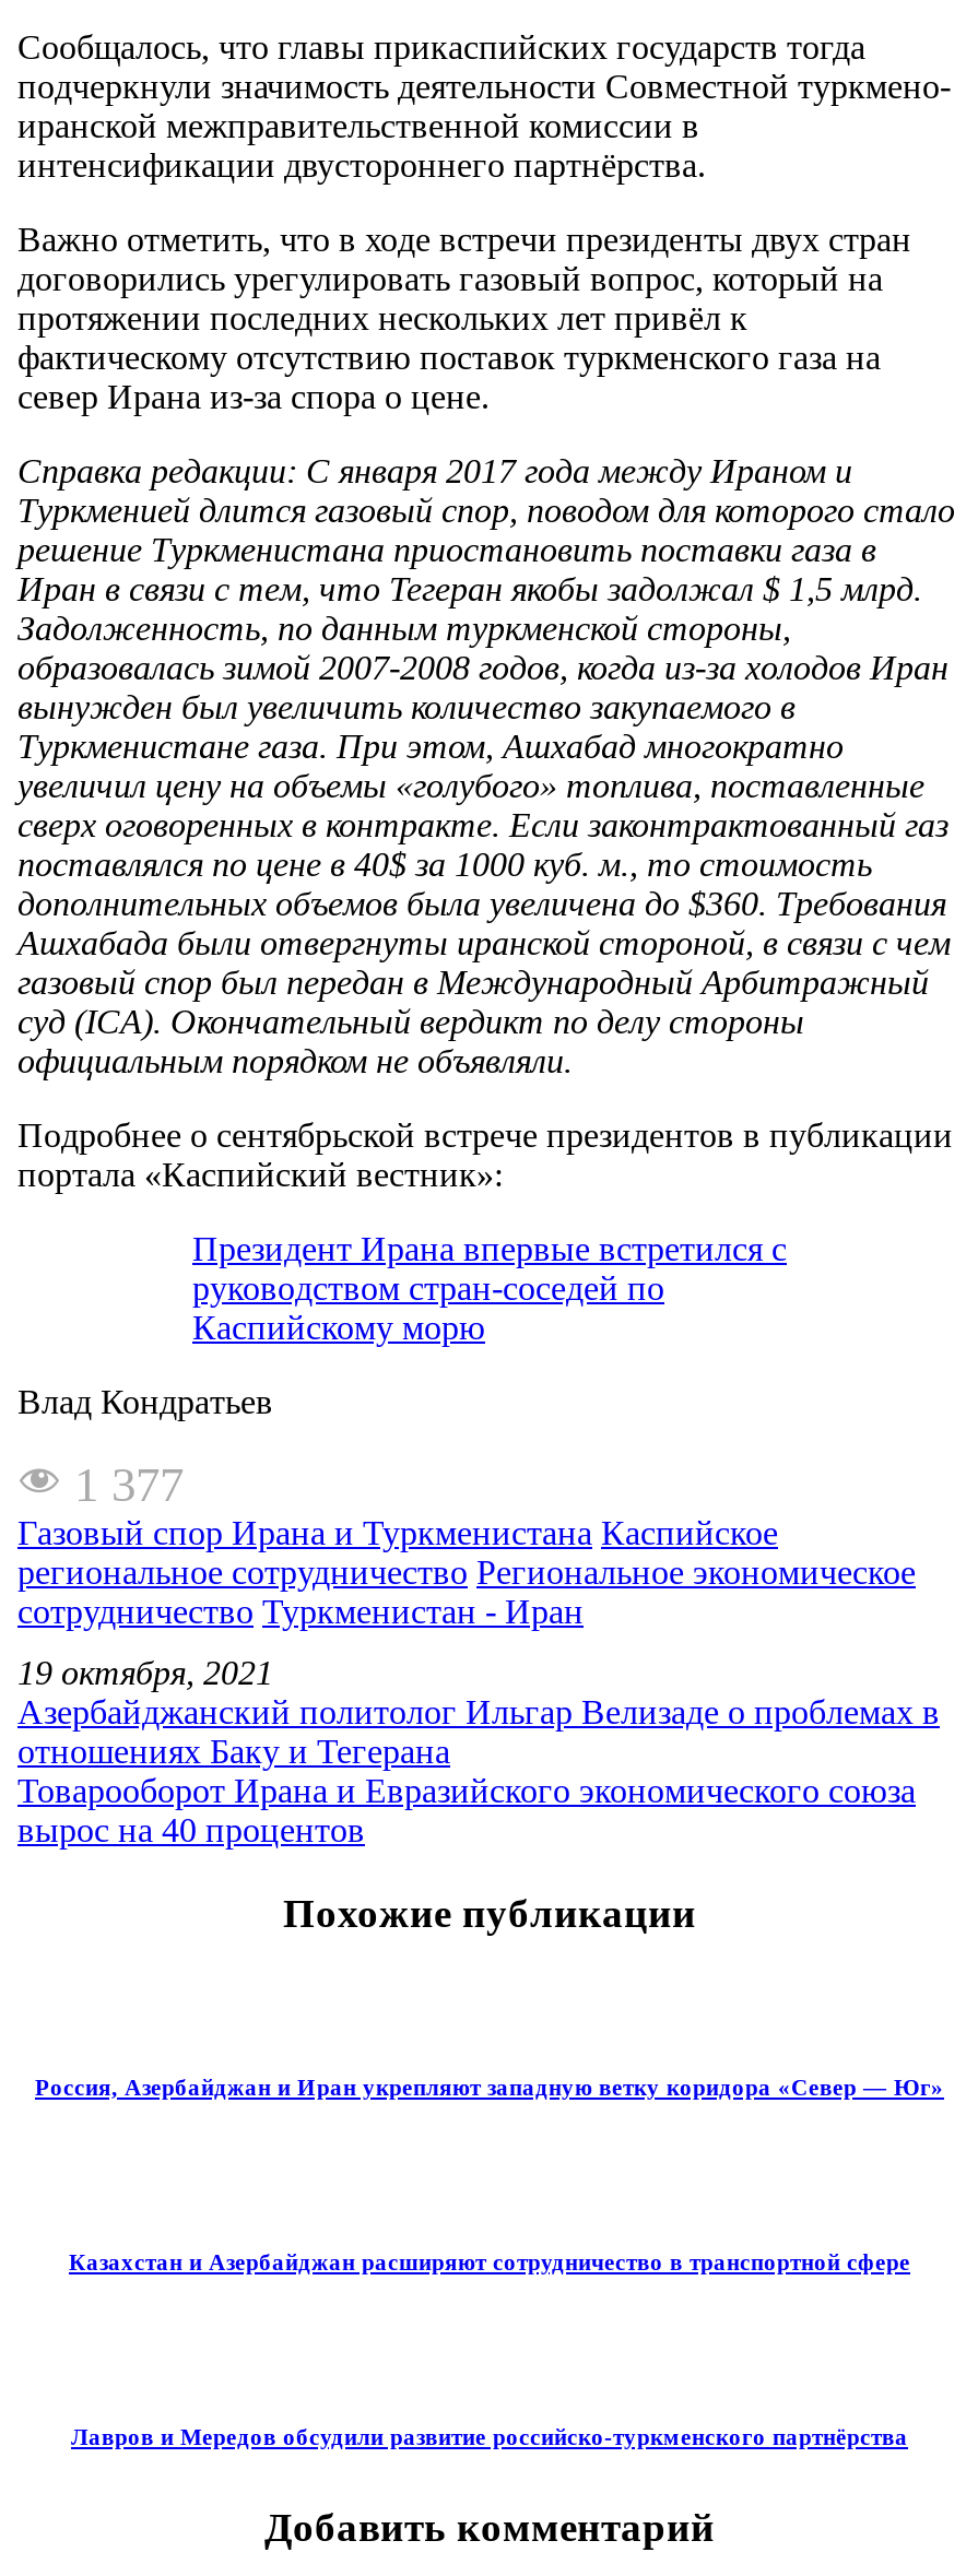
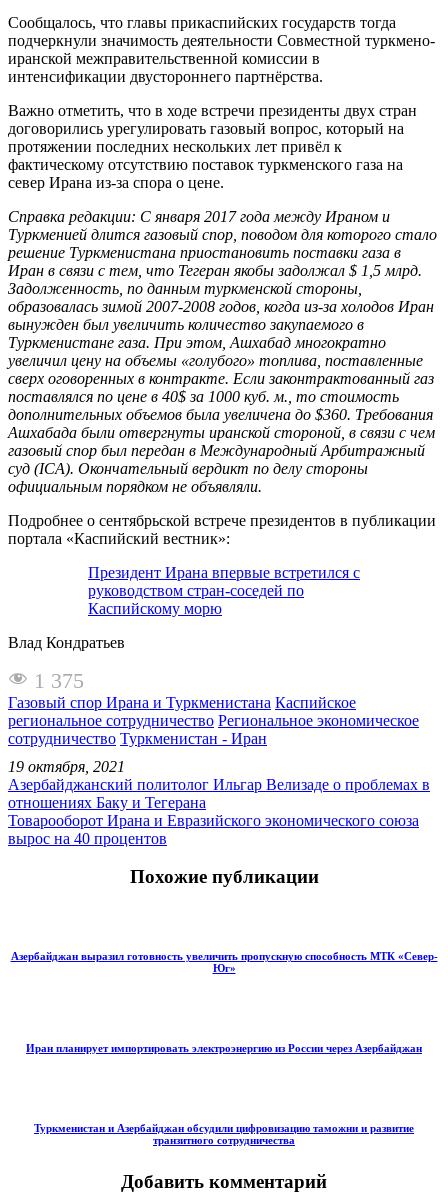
[74,1456,184,1511] 1 377 -> [34,667,84,692] 1 375
[35,2073,944,2099] Россия, Азербайджан и Иран укрепляют западную ветку коридора «Север — Юг» -> [10,950,437,974] Азербайджан выразил готовность увеличить пропускную способность МТК «Север- | Юг»
[69,2248,910,2274] Казахстан и Азербайджан расширяют сотрудничество в транспортной сфере -> [26,1042,422,1054] Иран планирует импортировать электроэнергию из России через Азербайджан
[71,2423,908,2449] Лавров и Мередов обсудили развитие российско‑туркменского партнёрства -> [34,1122,414,1146] Туркменистан и Азербайджан обсудили цифровизацию таможни и развитие | транзитного сотрудничества

